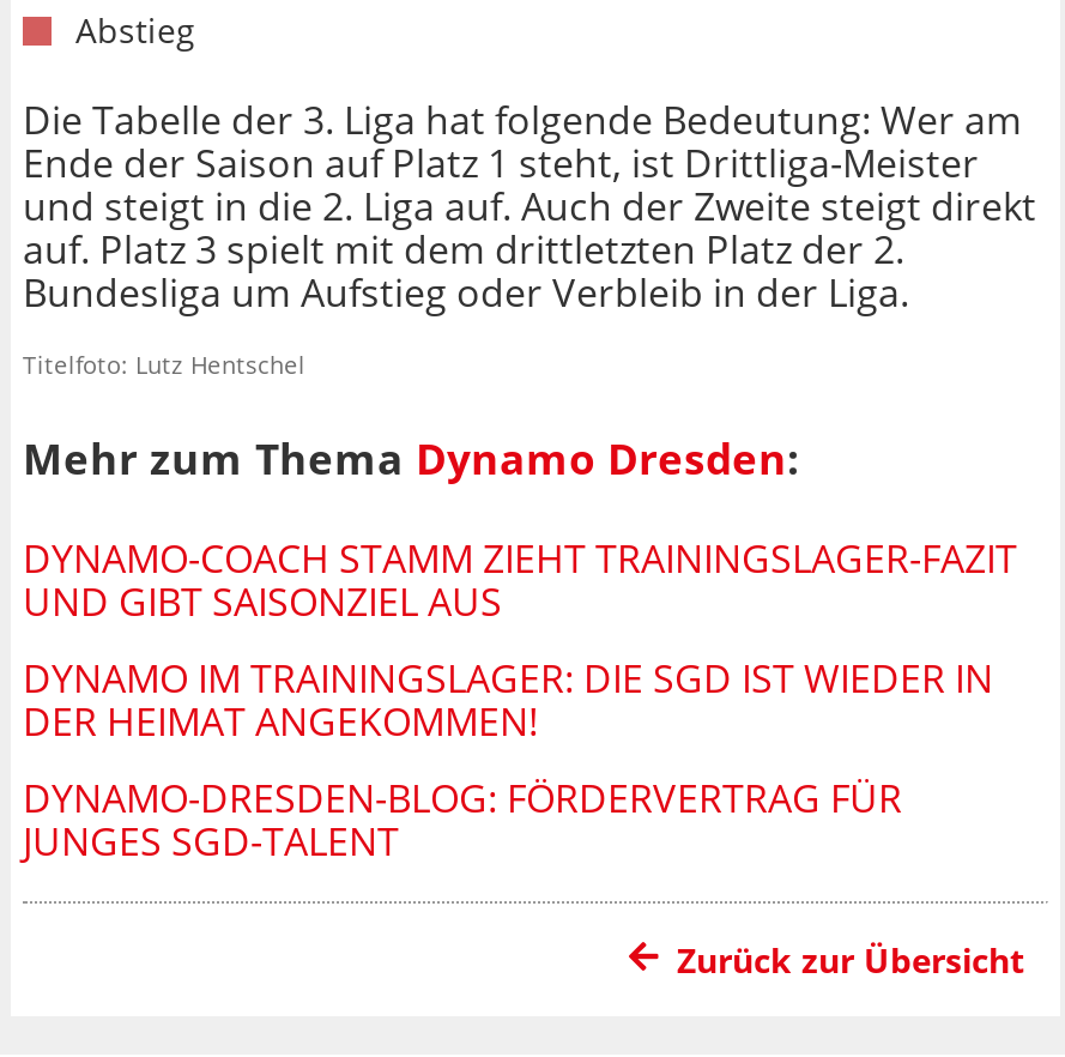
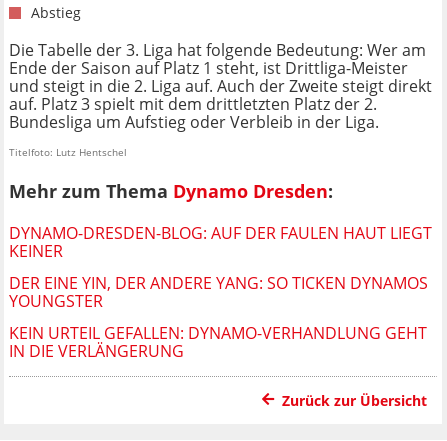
[23,533,1017,629] DYNAMO-COACH STAMM ZIEHT TRAININGSLAGER-FAZIT | UND GIBT SAISONZIEL AUS -> [9,222,432,262] DYNAMO-DRESDEN-BLOG: AUF DER FAULEN HAUT LIEGT | KEINER
[23,653,993,749] DYNAMO IM TRAININGSLAGER: DIE SGD IST WIEDER IN | DER HEIMAT ANGEKOMMEN! -> [9,272,428,312] DER EINE YIN, DER ANDERE YANG: SO TICKEN DYNAMOS | YOUNGSTER
[23,773,902,869] DYNAMO-DRESDEN-BLOG: FÖRDERVERTRAG FÜR | JUNGES SGD-TALENT -> [9,322,427,362] KEIN URTEIL GEFALLEN: DYNAMO-VERHANDLUNG GEHT | IN DIE VERLÄNGERUNG

